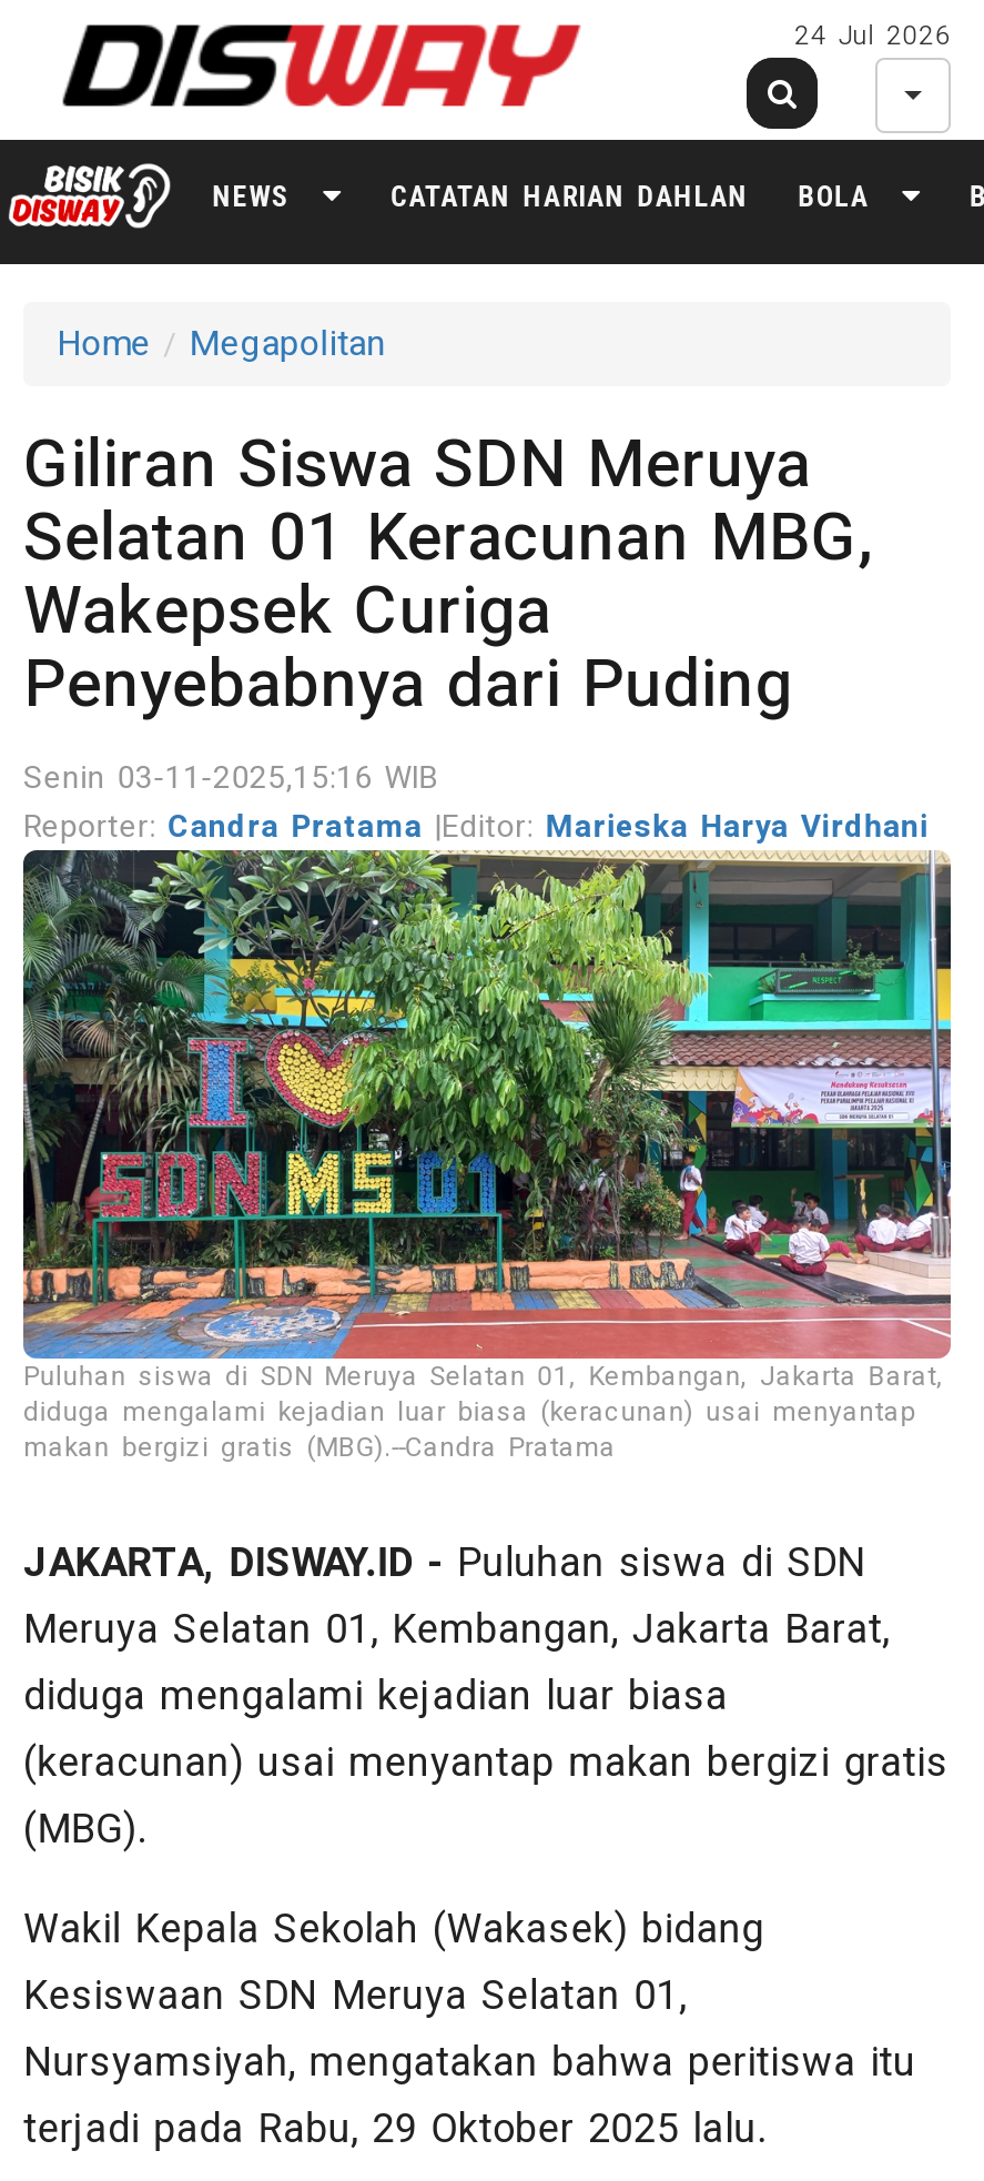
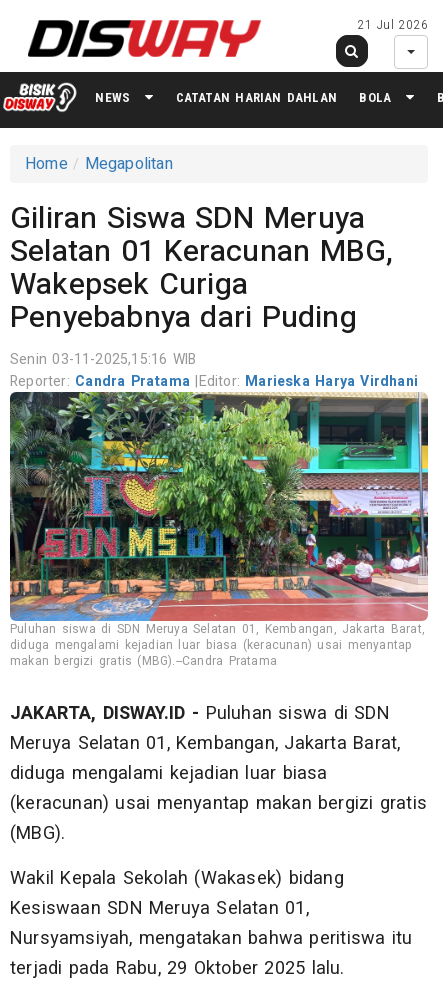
[795,18,951,55] 24 Jul 2026 -> [358,17,428,34] 21 Jul 2026

